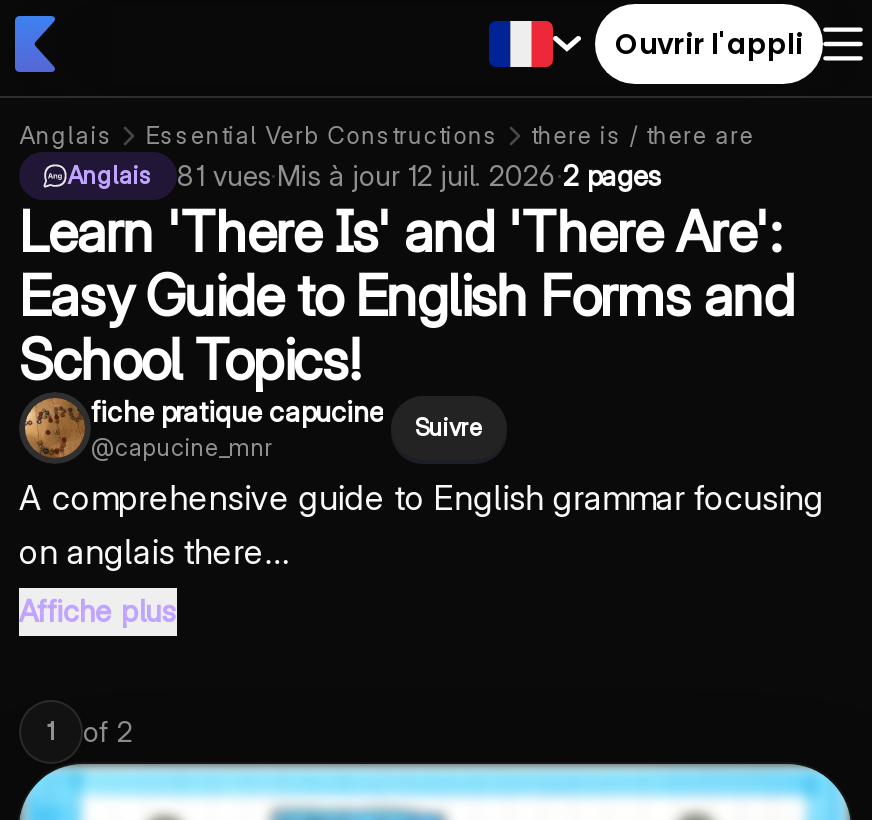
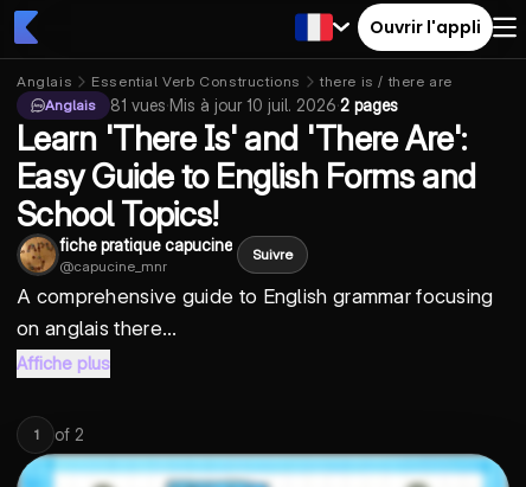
[177,158,661,192] 81 vues · Mis à jour 12 juil. 2026 · 2 pages -> [110,95,398,115] 81 vues · Mis à jour 10 juil. 2026 · 2 pages

